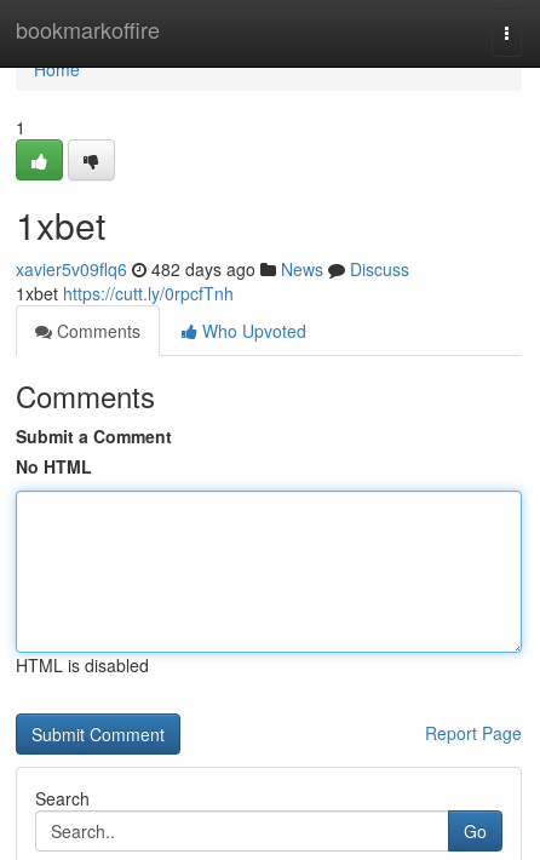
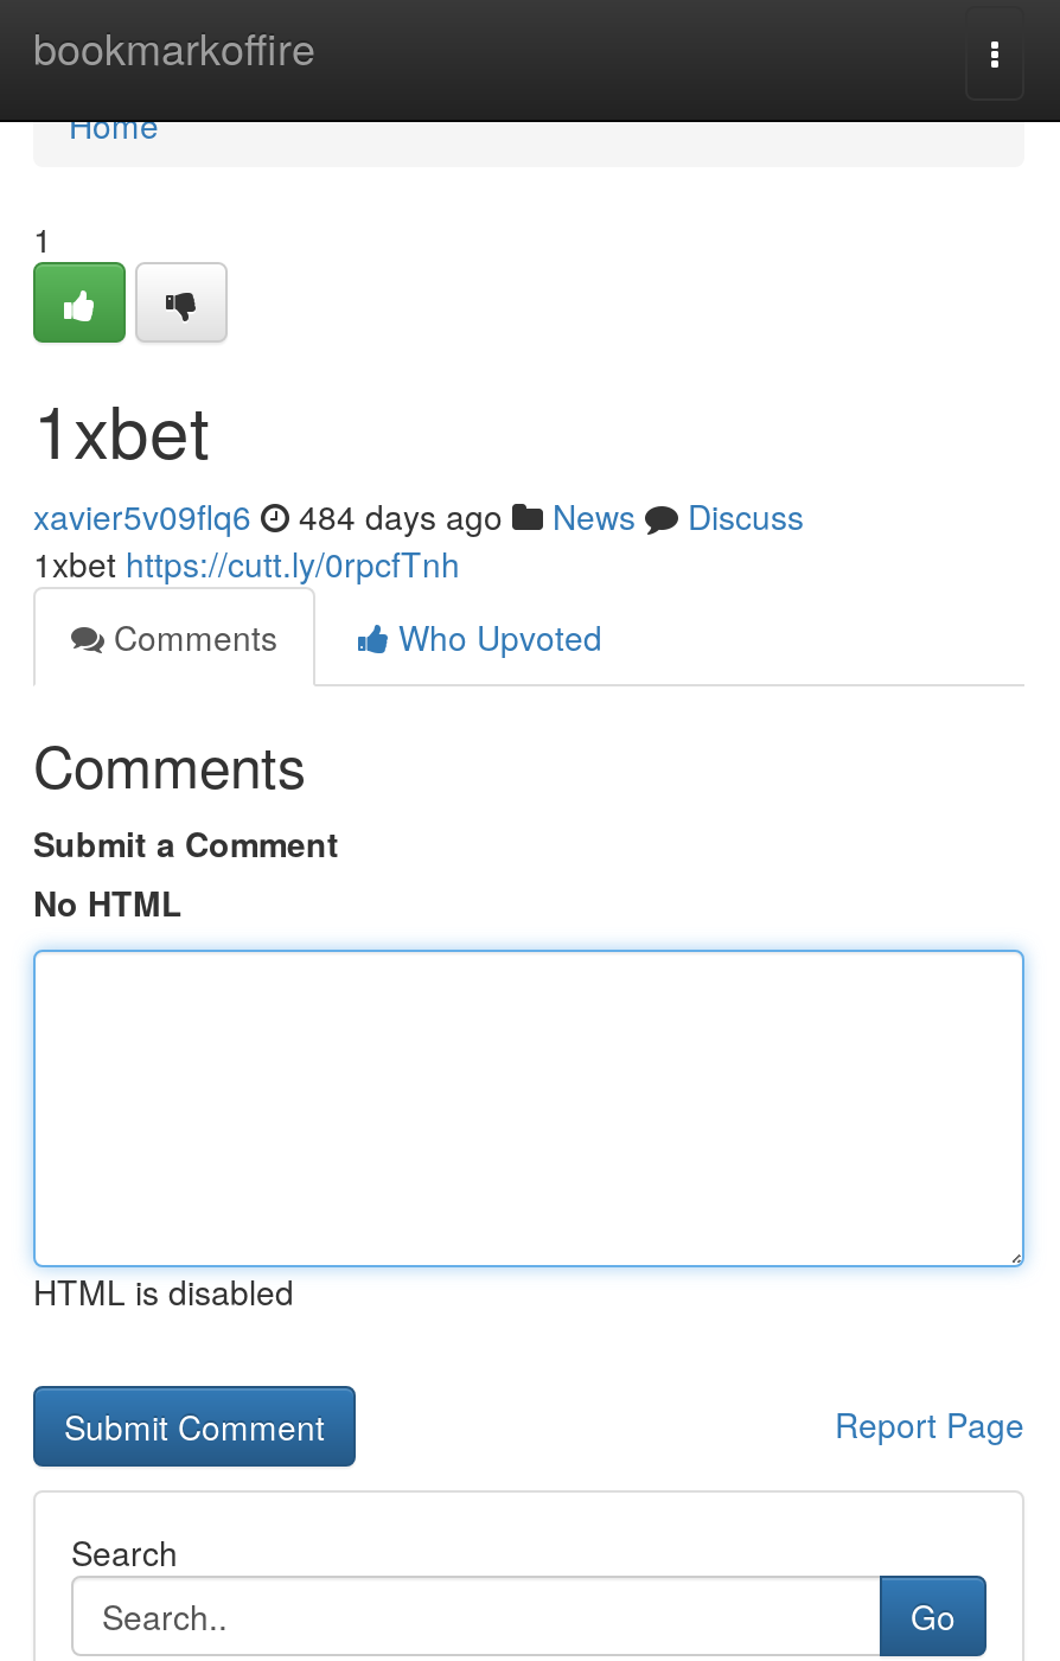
[16,257,409,281] xavier5v09flq6 482 days ago News Discuss -> [33,492,804,539] xavier5v09flq6 484 days ago News Discuss

